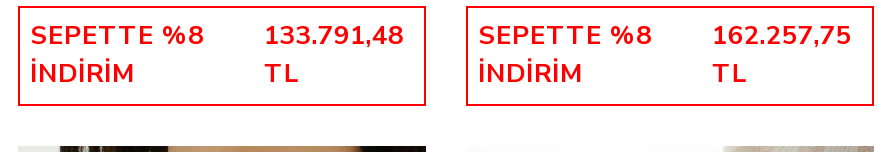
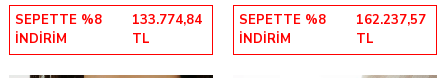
[30,18,404,54] SEPETTE %8 133.791,48 -> [15,11,202,29] SEPETTE %8 133.774,84
[478,18,852,54] SEPETTE %8 162.257,75 -> [239,11,426,29] SEPETTE %8 162.237,57

